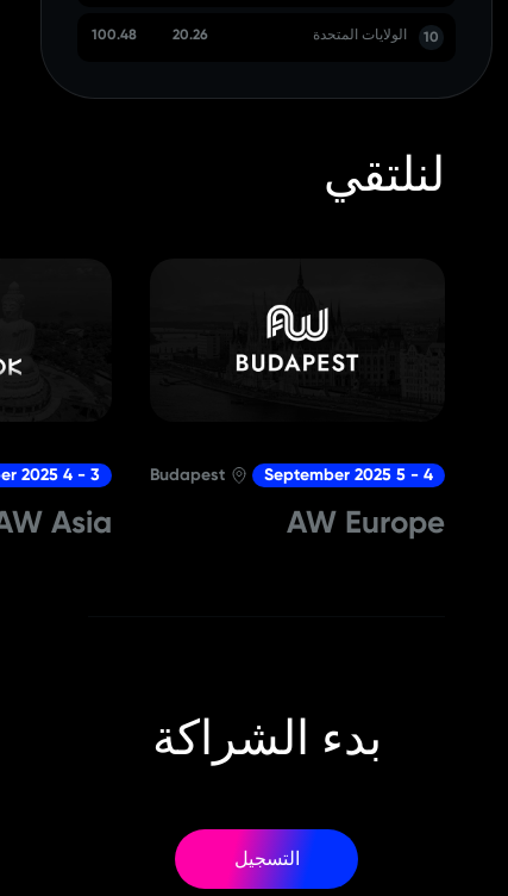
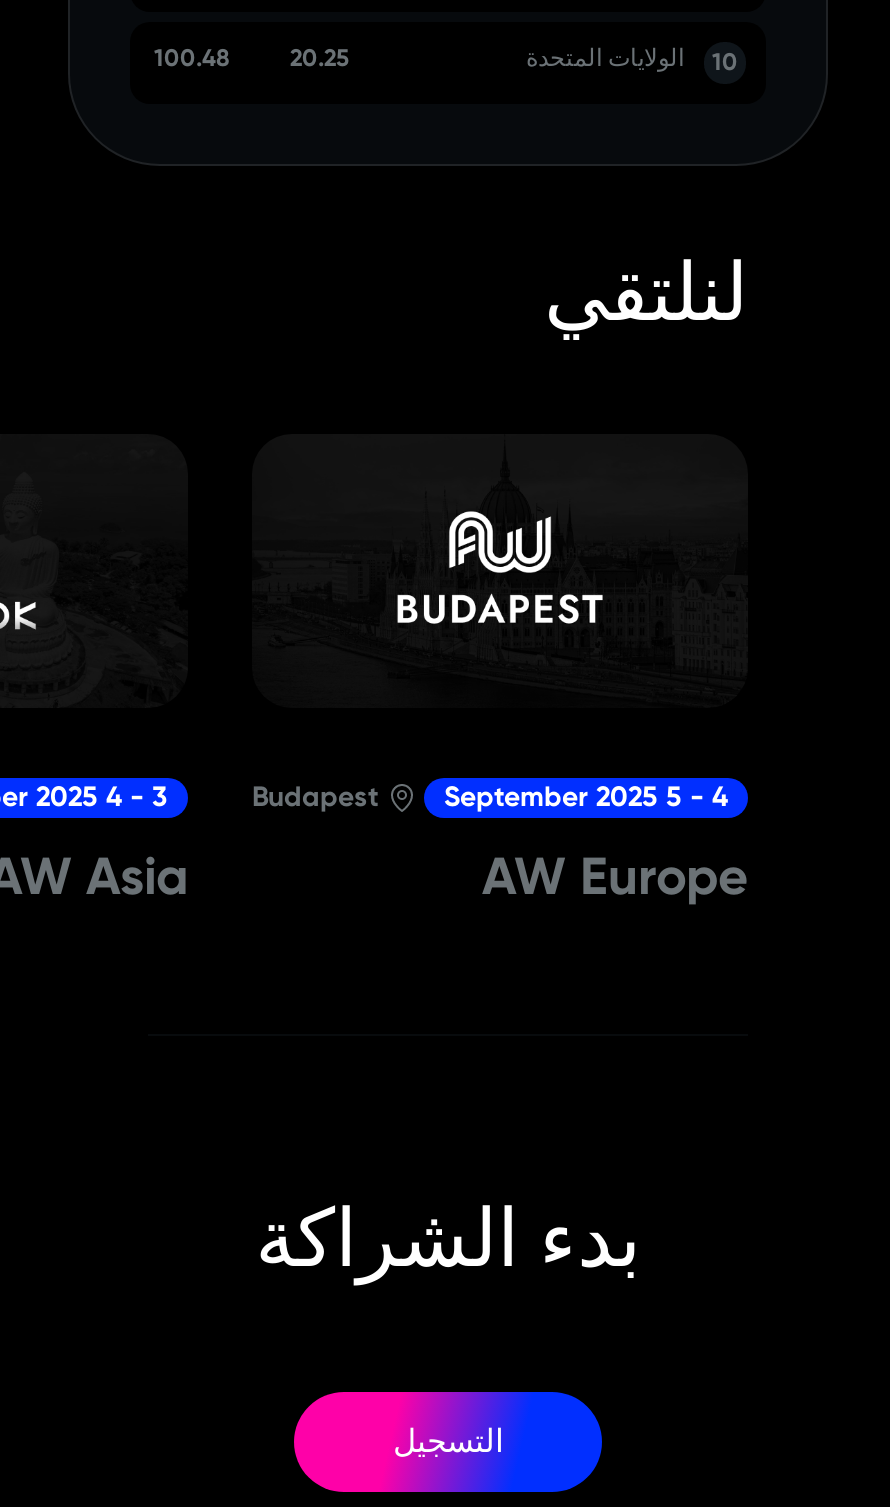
[173,26,208,43] 20.26 -> [290,43,350,71] 20.25

